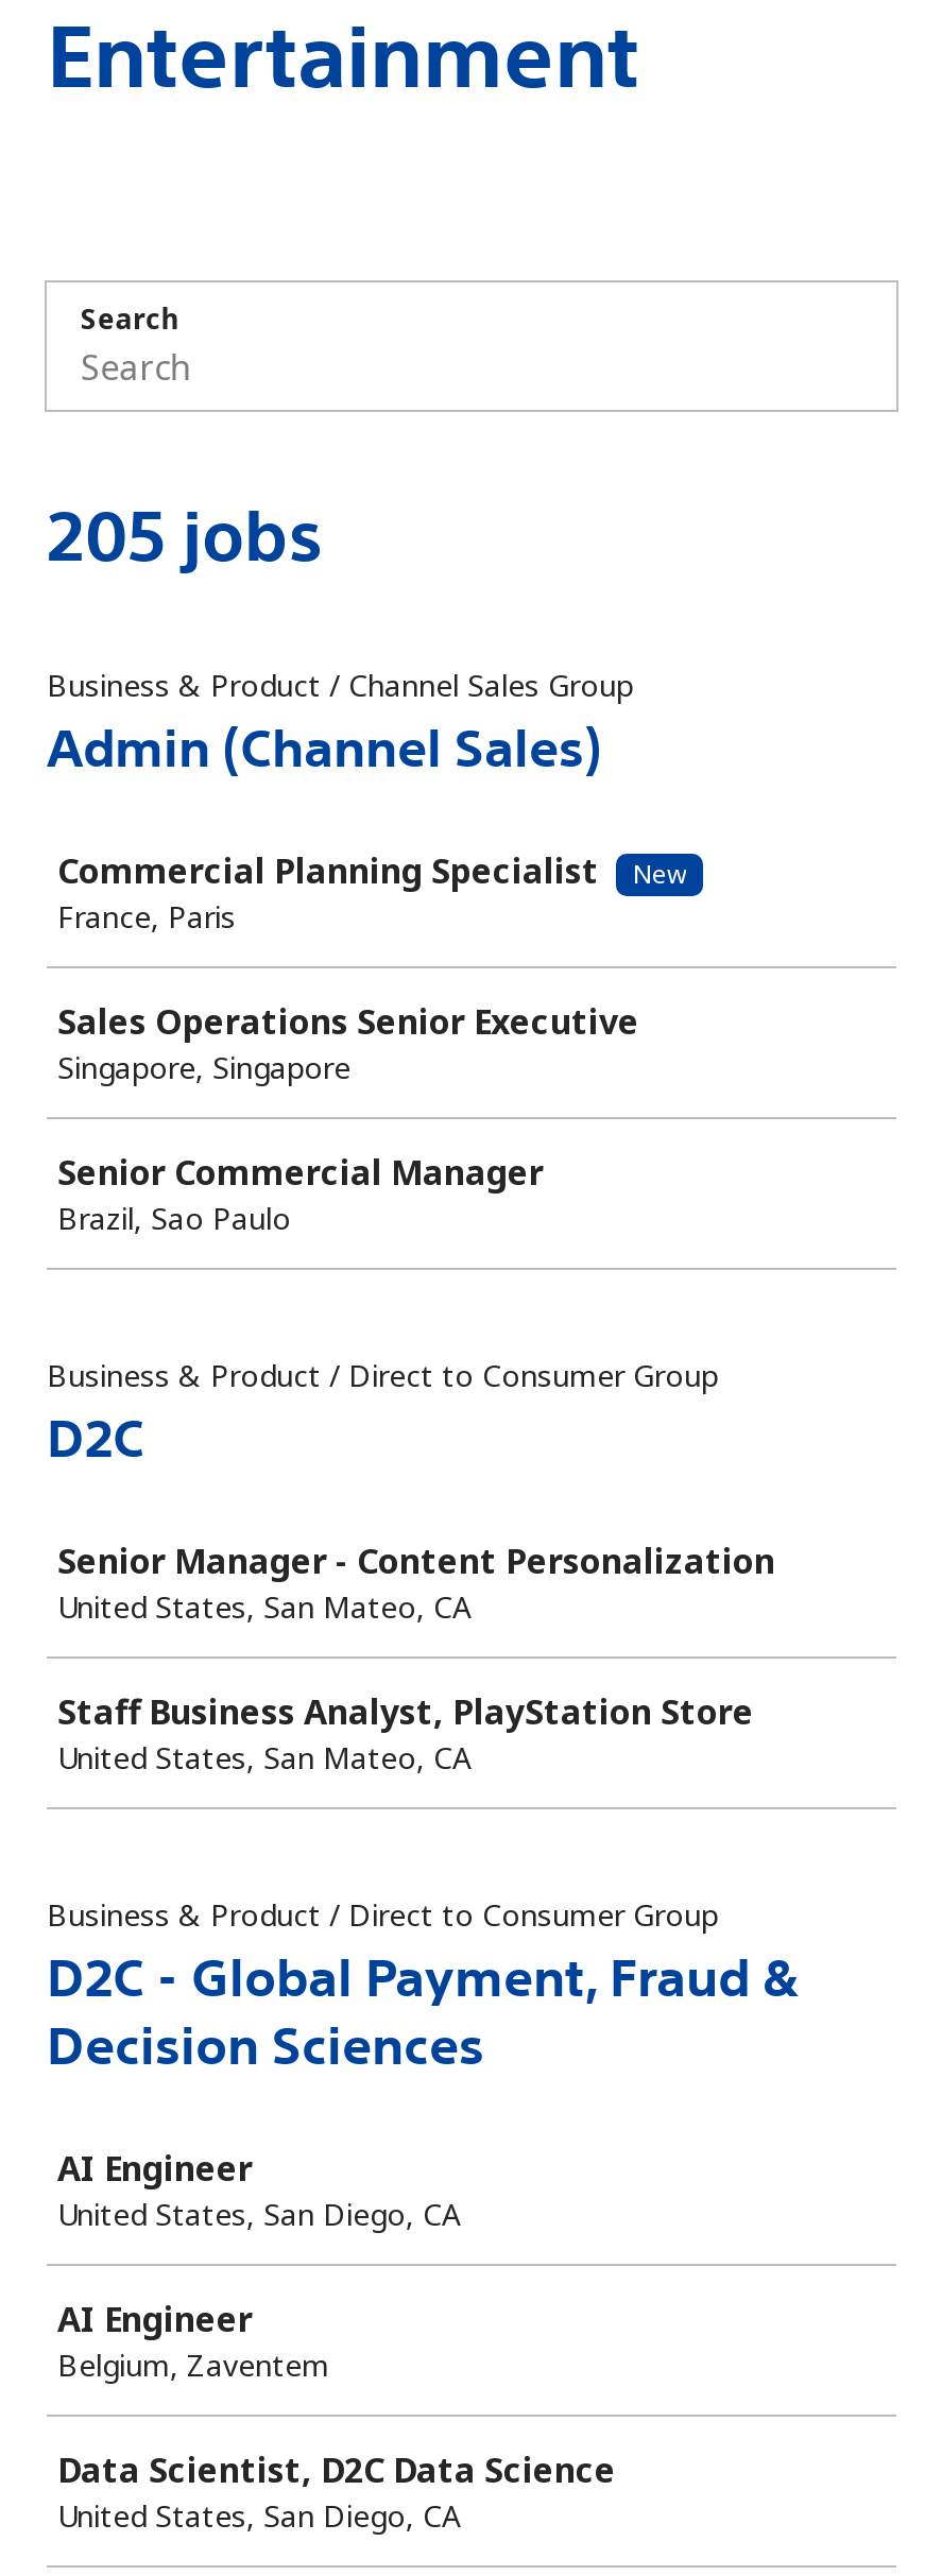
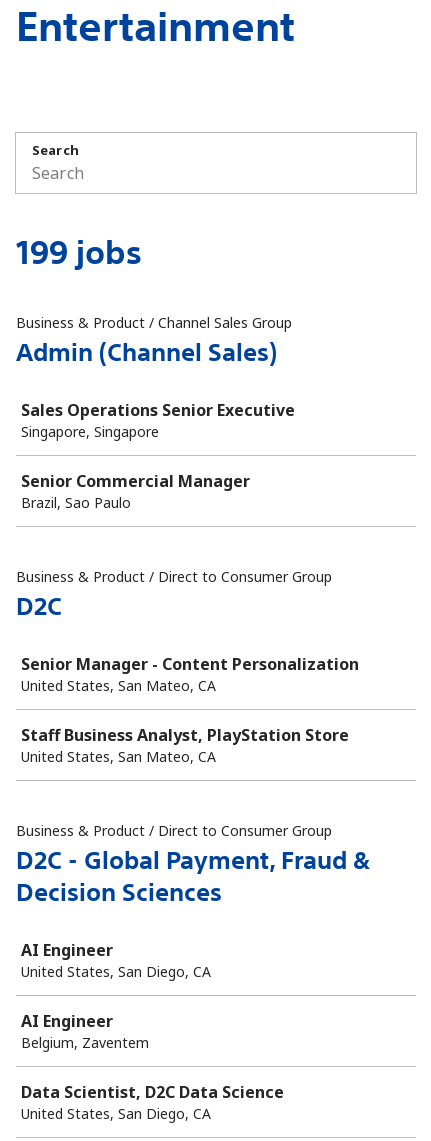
[47,495,323,580] 205 jobs -> [16,233,142,273] 199 jobs
[57,847,686,937] Commercial Planning Specialist | New | France, Paris -> none

